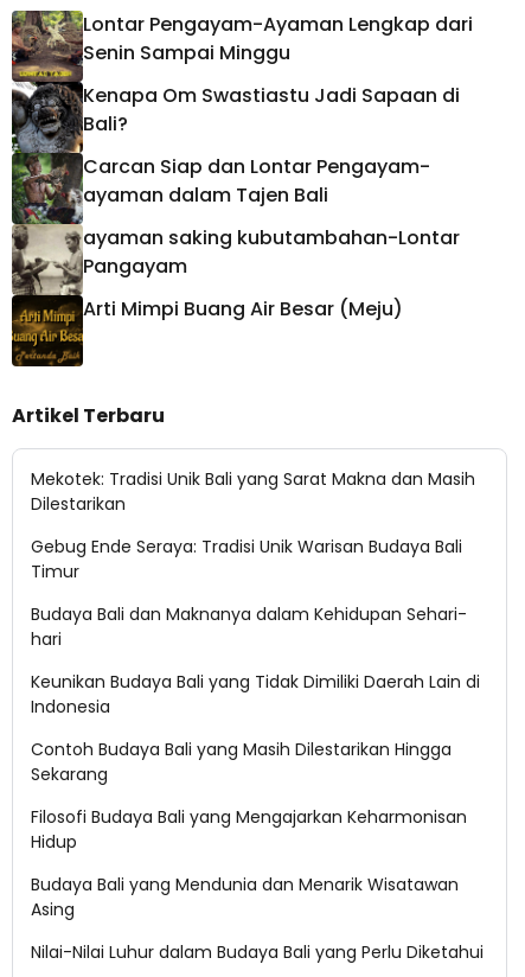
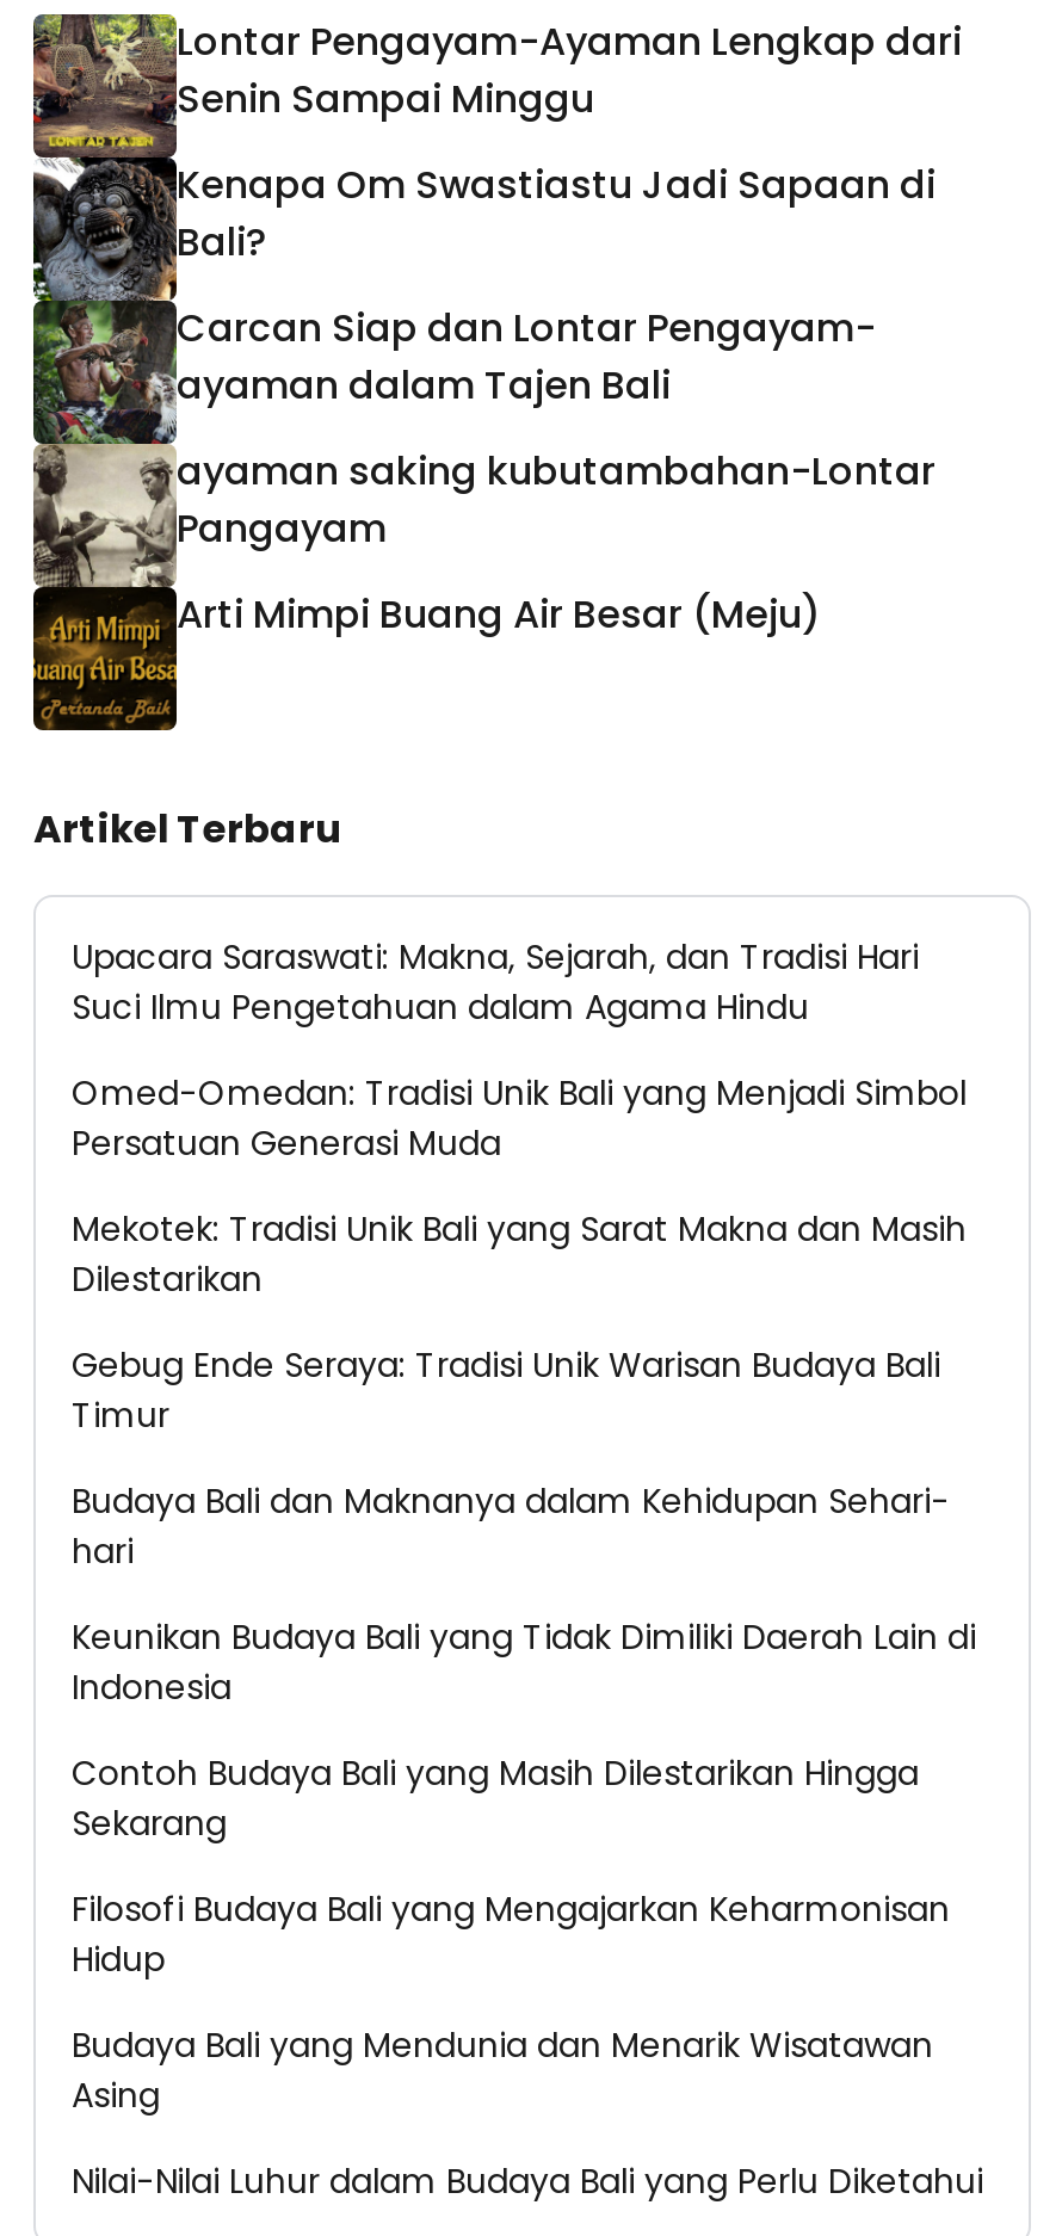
none -> [72,933,967,1167] Upacara Saraswati: Makna, Sejarah, dan Tradisi Hari | Suci Ilmu Pengetahuan dalam Agama Hindu | Omed-Omedan: Tradisi Unik Bali yang Menjadi Simbol | Persatuan Generasi Muda

